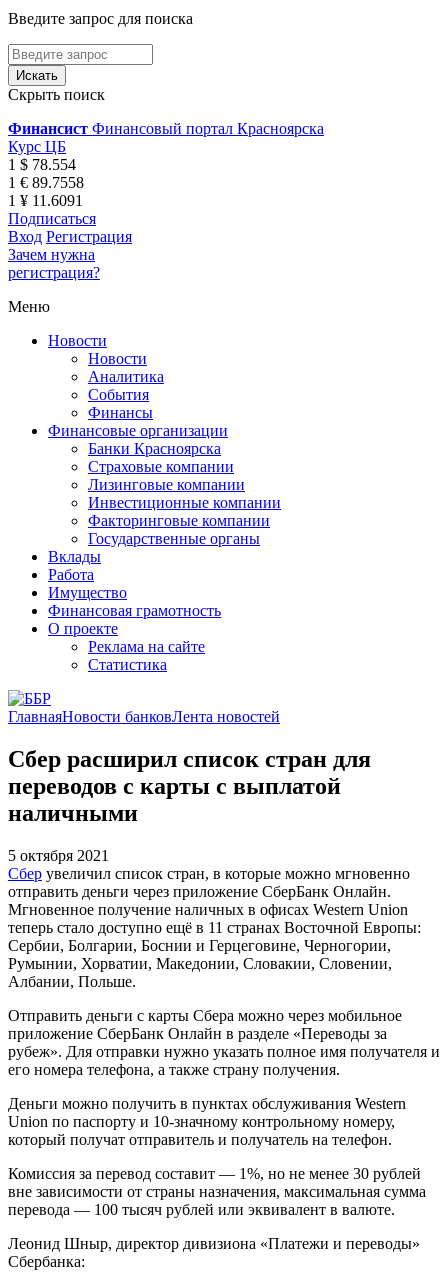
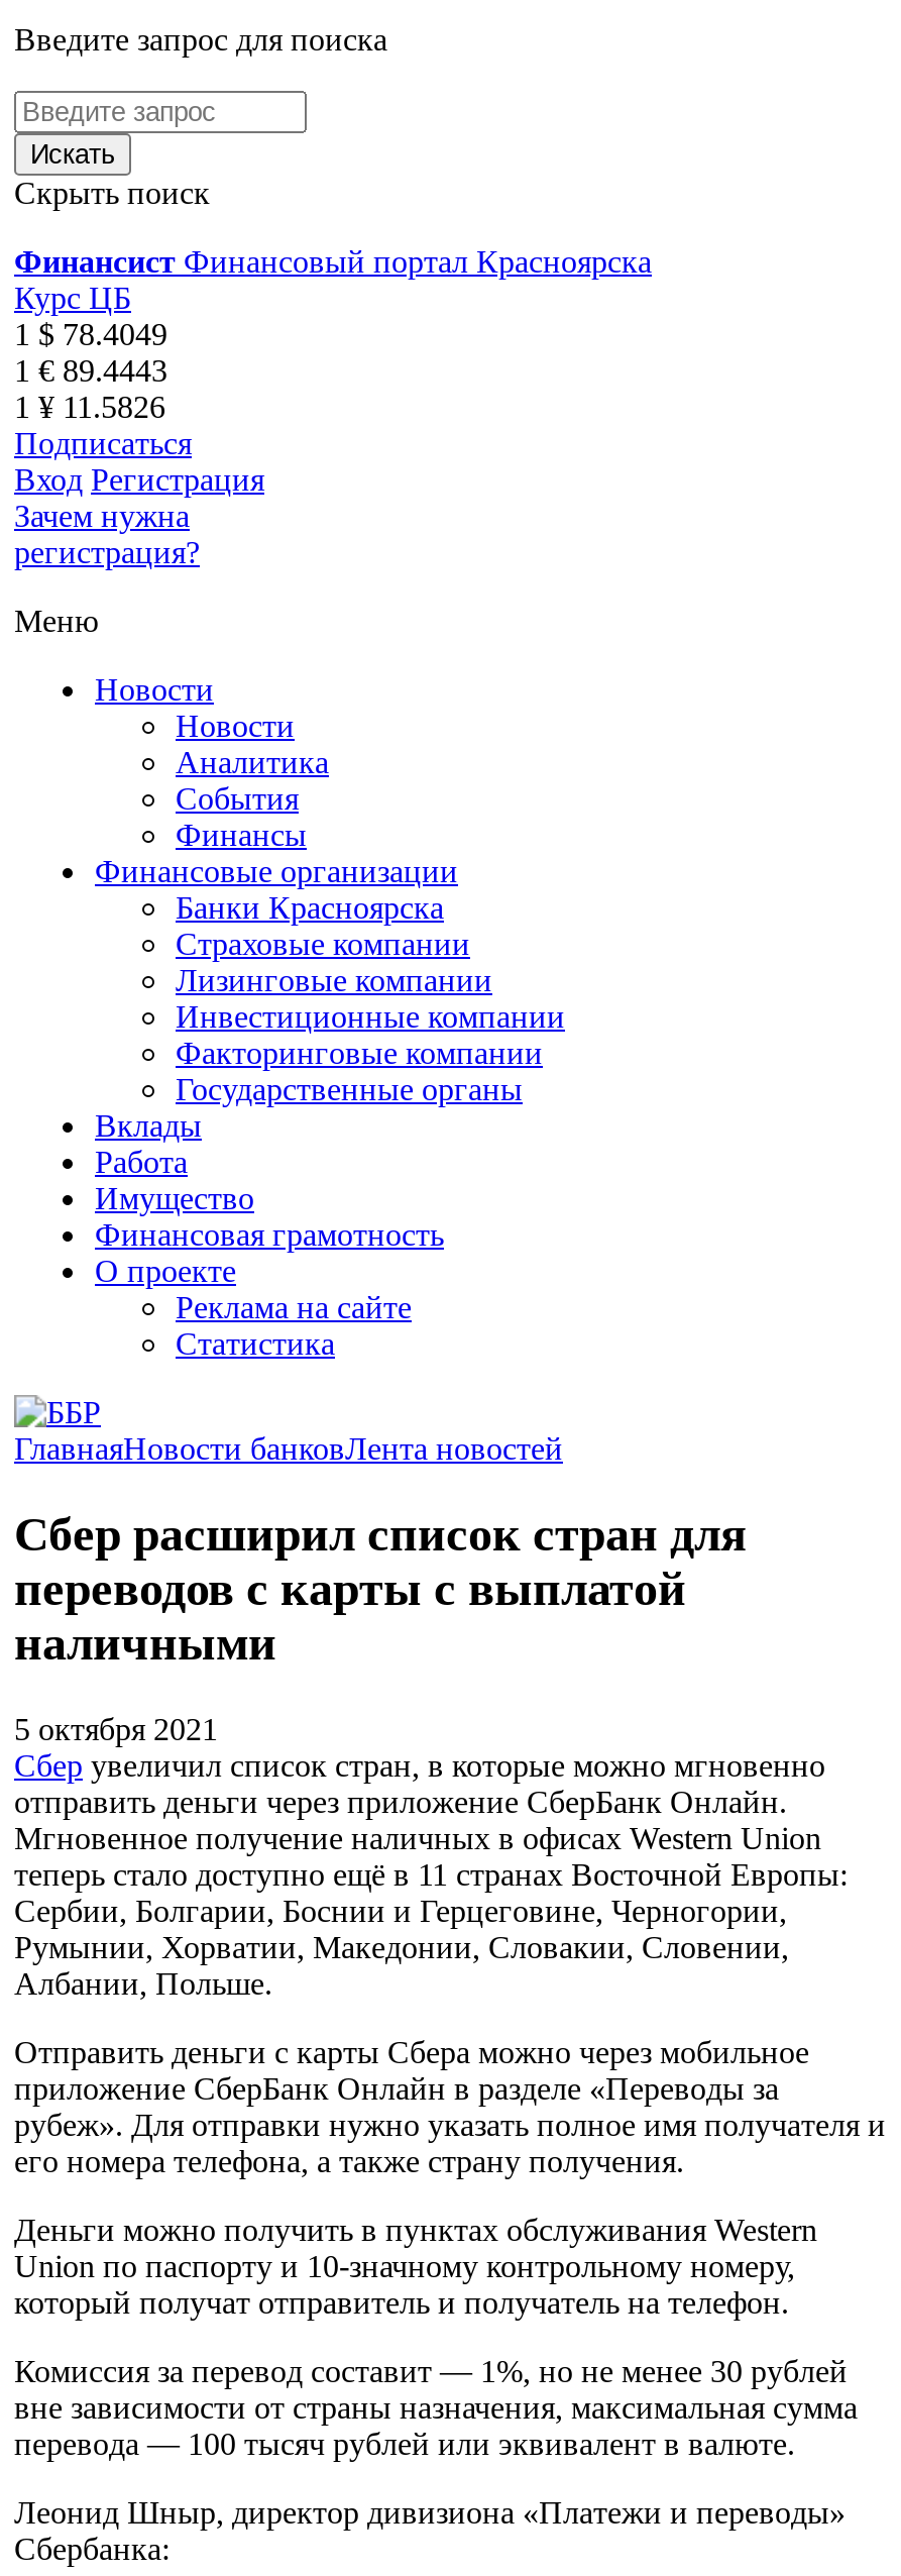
[8,156,76,173] 1 $ 78.554 -> [14,317,167,351] 1 $ 78.4049
[8,174,84,191] 1 € 89.7558 -> [14,353,167,388] 1 € 89.4443
[8,192,83,209] 1 ¥ 11.6091 -> [14,390,165,424] 1 ¥ 11.5826

